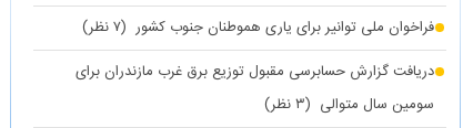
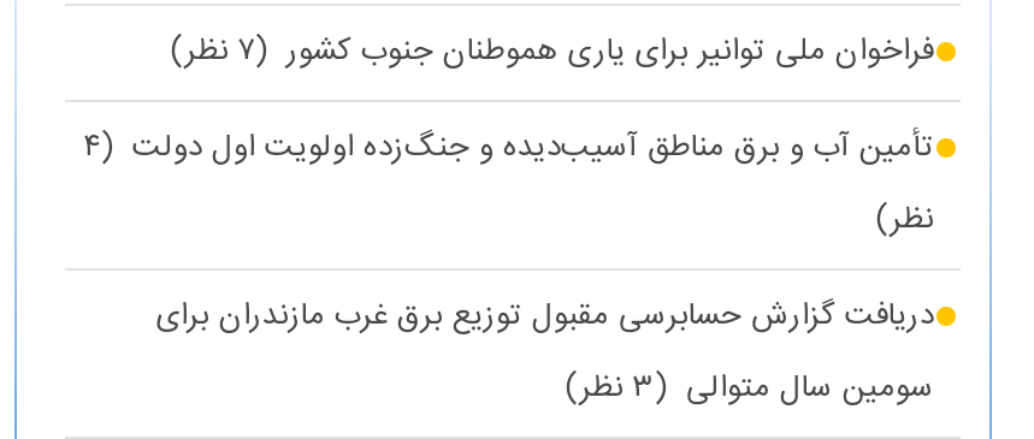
none -> [84,121,934,246] تأمین آب و برق مناطق آسیب‌دیده و جنگ‌زده اولویت اول دولت (۴ | نظر)

